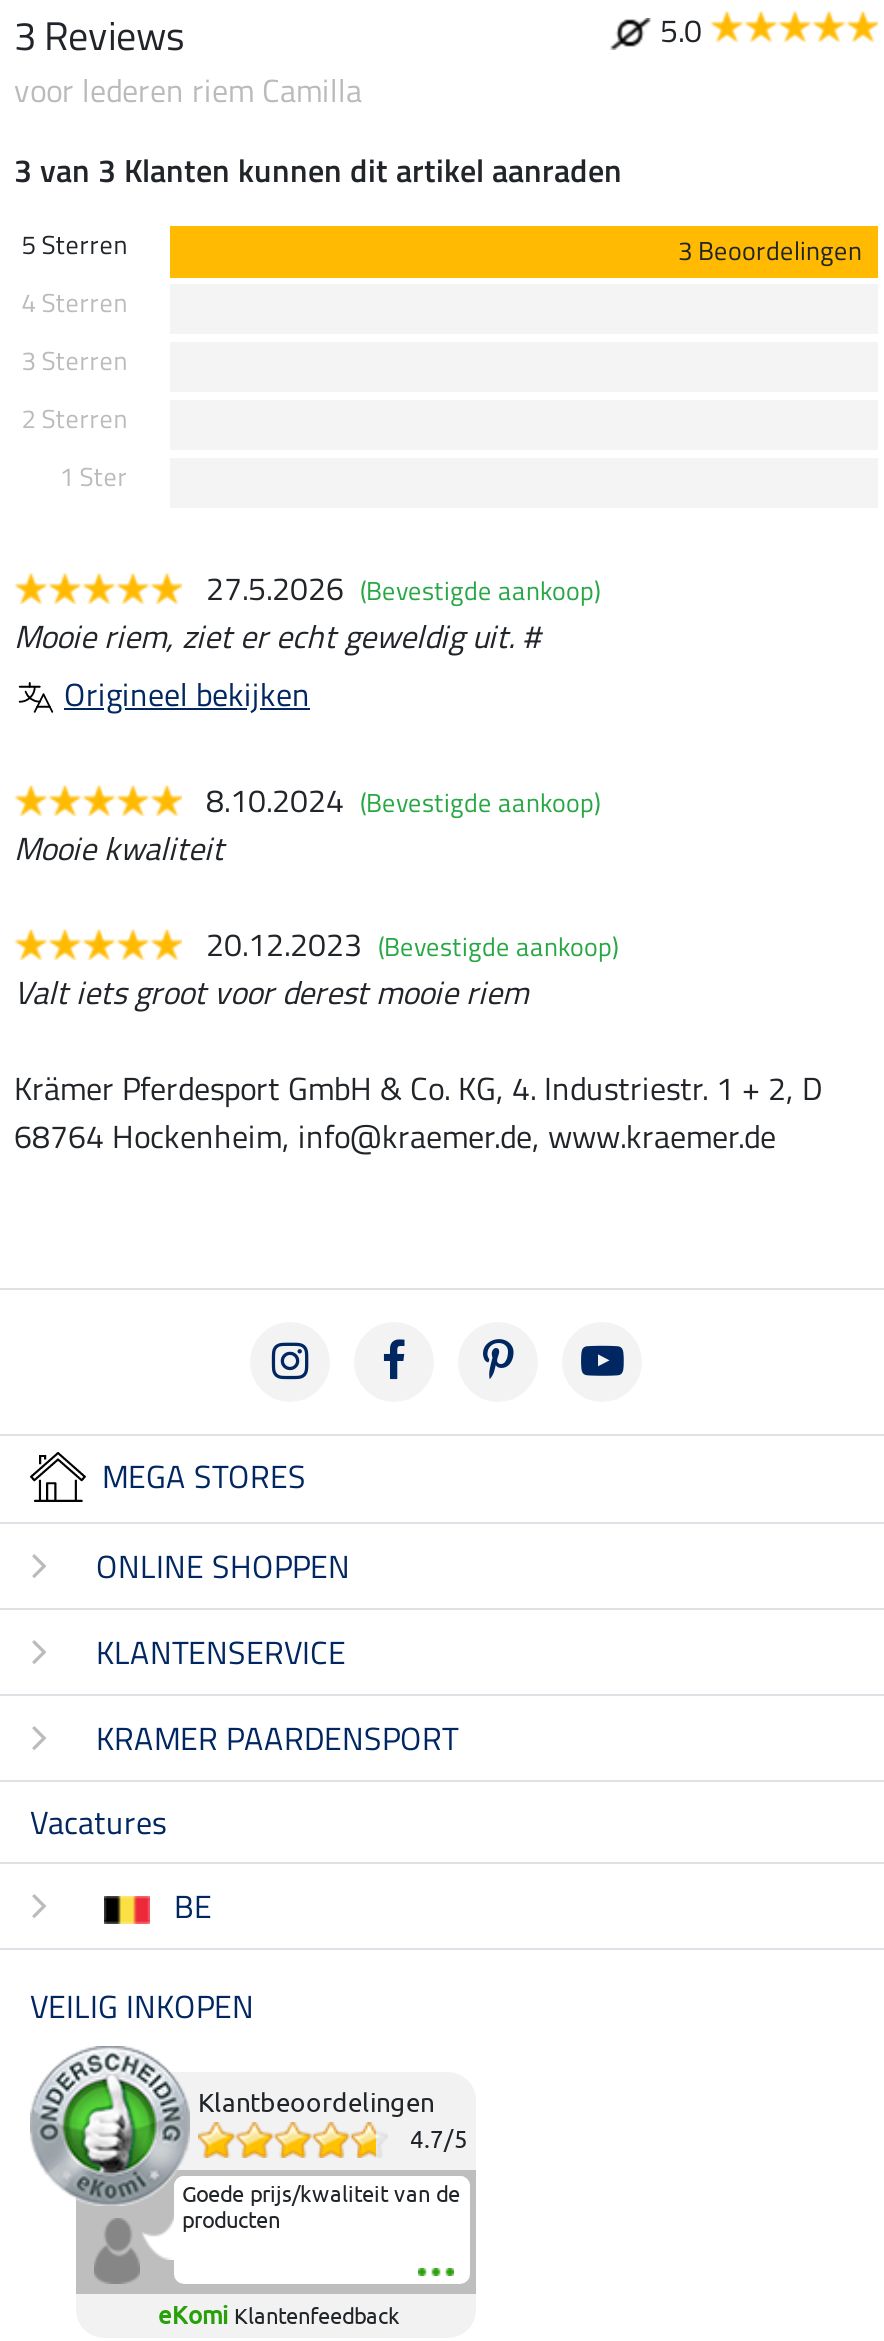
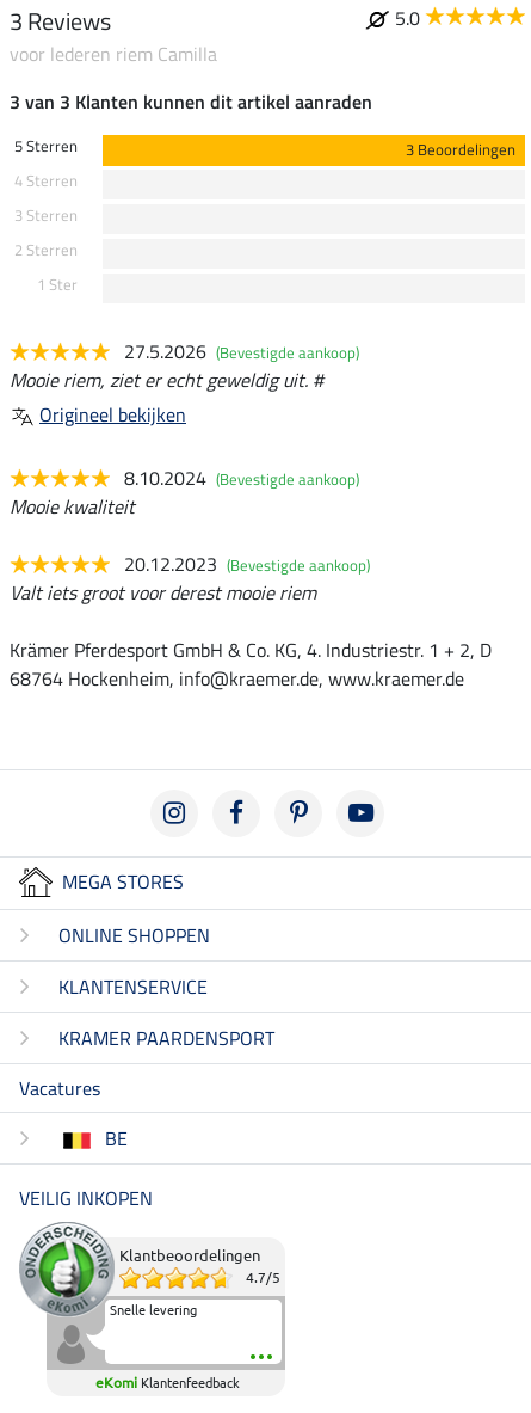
[182,2181,460,2231] Goede prijs/kwaliteit van de | producten -> [110,1303,197,1317] Snelle levering

